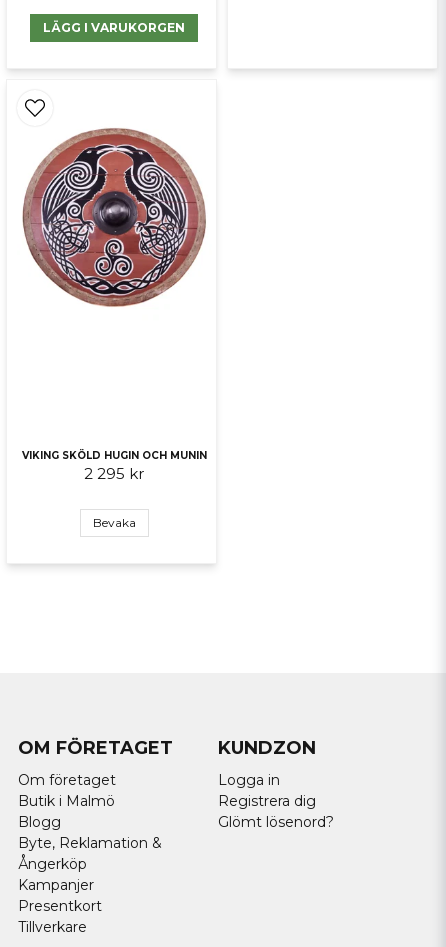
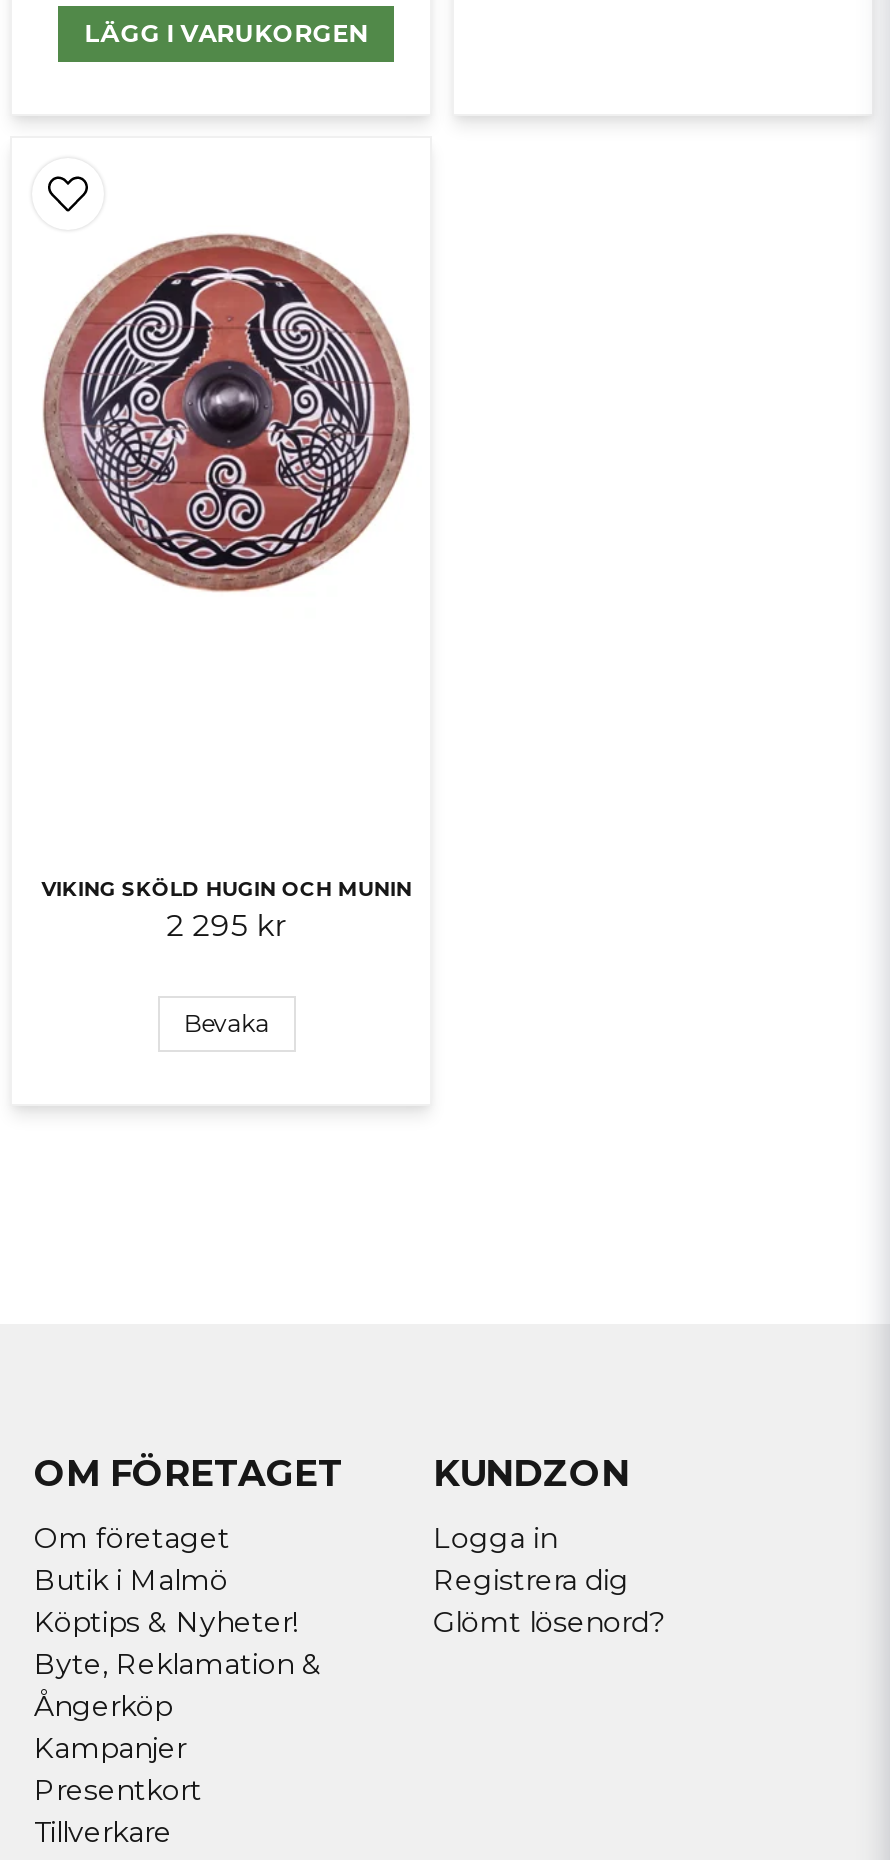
[18,813,61,831] Blogg -> [34,1604,298,1640] Köptips & Nyheter!

